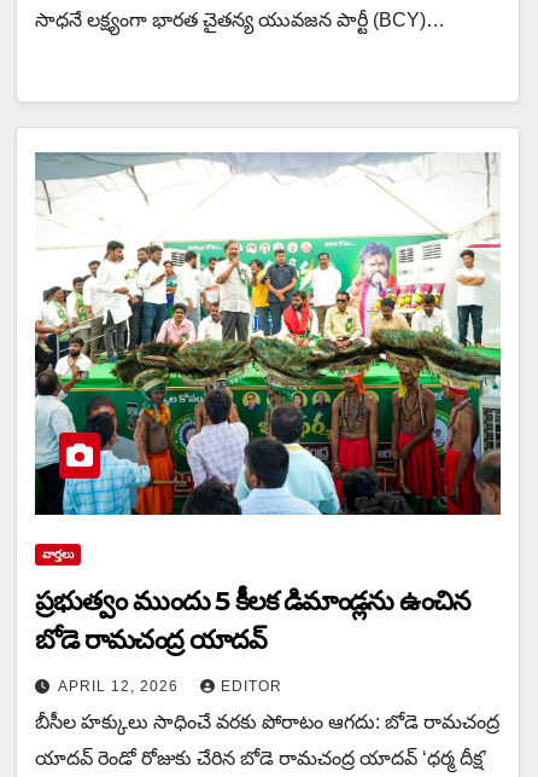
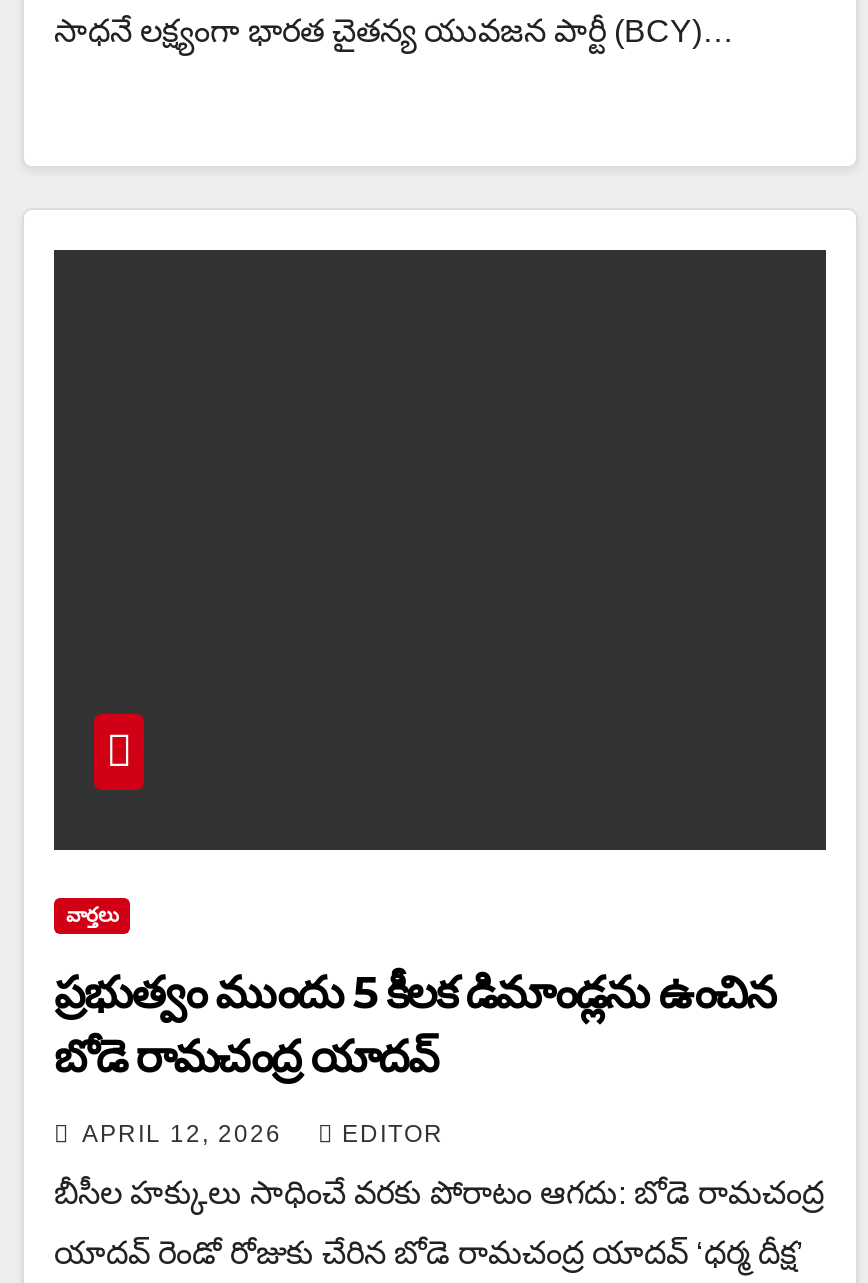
[34,152,502,516] [image] -> none

